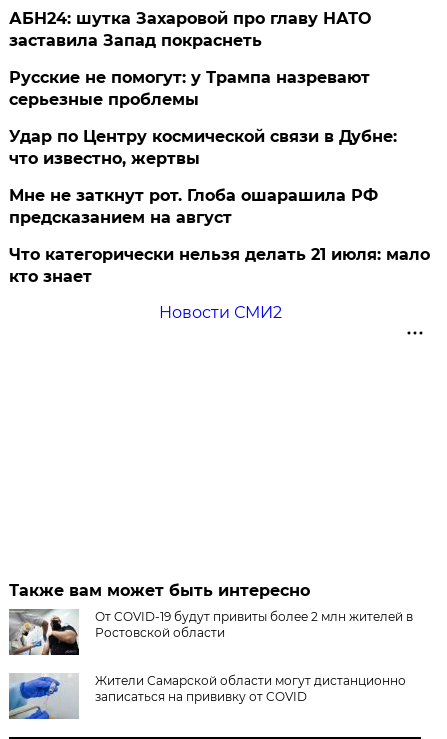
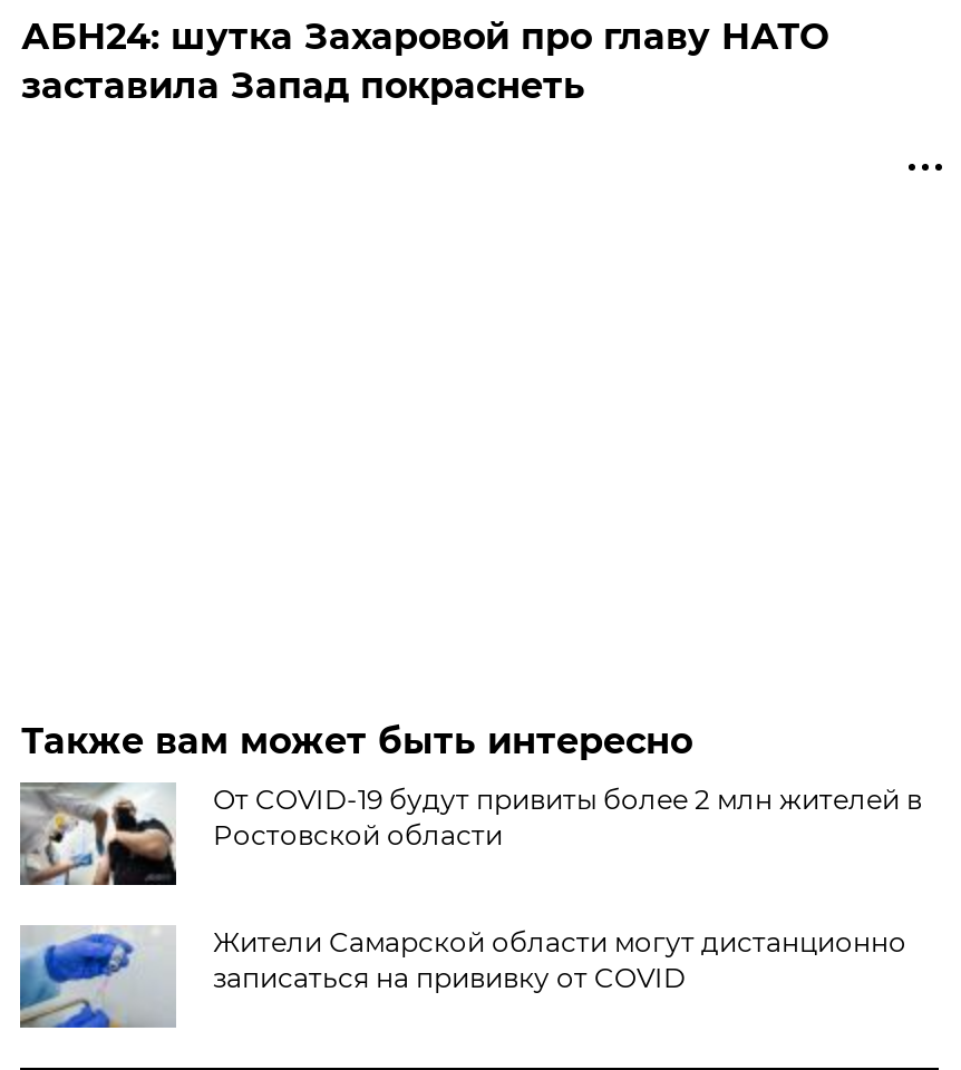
[9,68,430,322] Русские не помогут: у Трампа назревают | серьезные проблемы | Удар по Центру космической связи в Дубне: | что известно, жертвы | Мне не заткнут рот. Глоба ошарашила РФ | предсказанием на август | Что категорически нельзя делать 21 июля: мало | кто знает | Новости СМИ2 -> none

